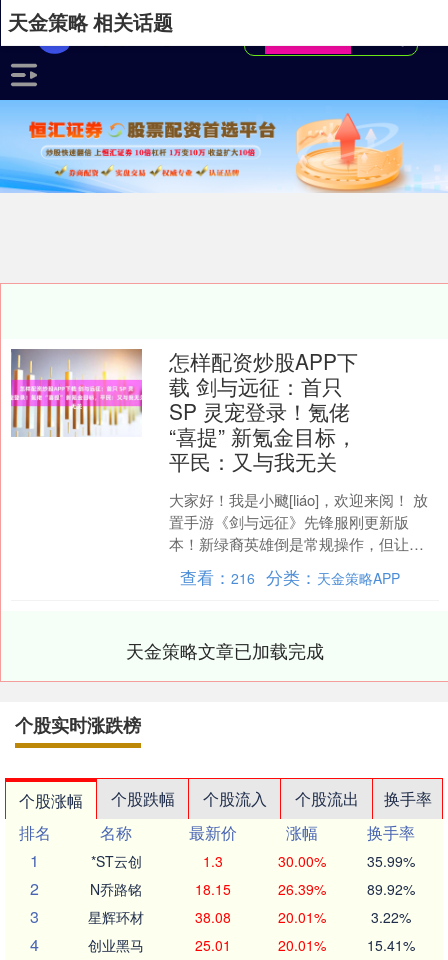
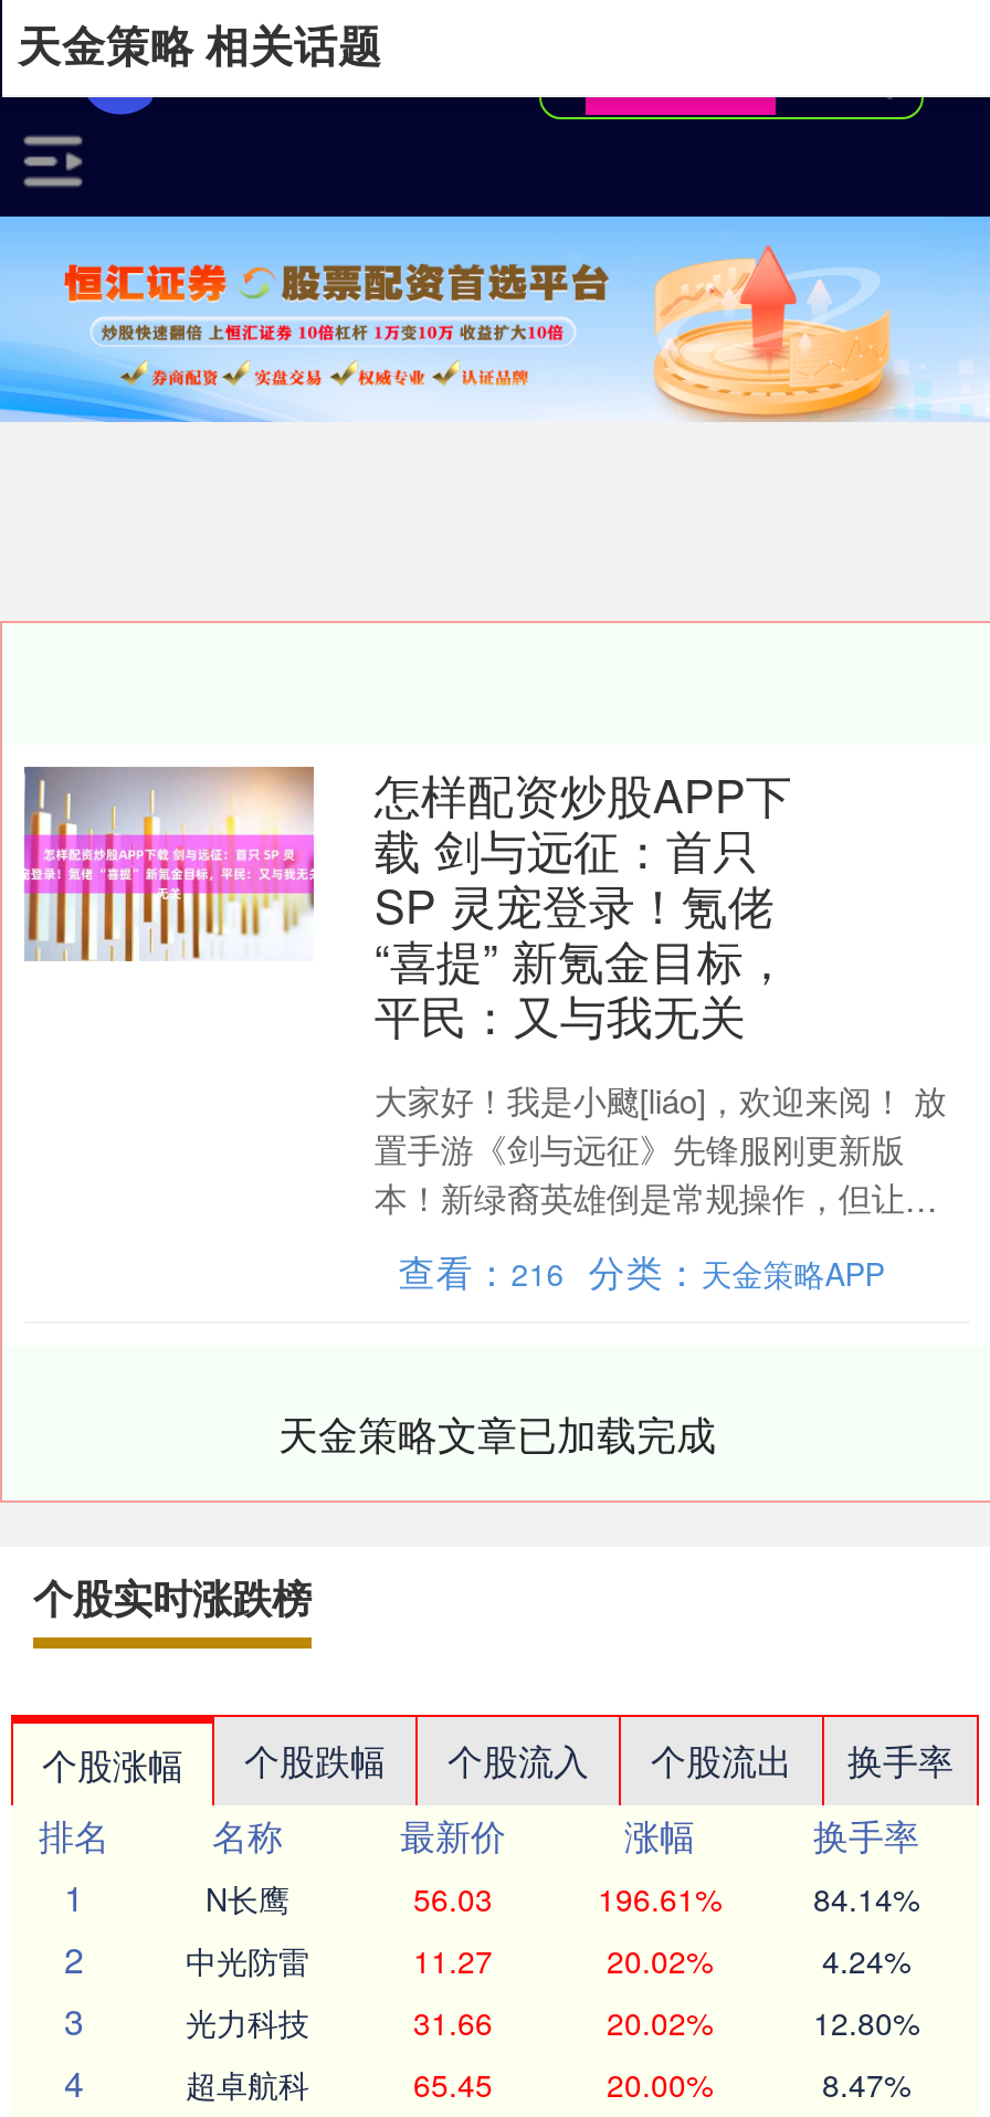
[90,851,414,871] *ST云创 | 1.3 | 30.00% | 35.99% -> [206,1877,919,1921] N长鹰 | 56.03 | 196.61% | 84.14%
[90,879,414,899] N乔路铭 | 18.15 | 26.39% | 89.92% -> [186,1939,910,1983] 中光防雷 | 11.27 | 20.02% | 4.24%
[88,907,410,927] 星辉环材 | 38.08 | 20.01% | 3.22% -> [186,2001,919,2045] 光力科技 | 31.66 | 20.02% | 12.80%
[88,935,414,955] 创业黑马 | 25.01 | 20.01% | 15.41% -> [186,2062,910,2107] 超卓航科 | 65.45 | 20.00% | 8.47%

